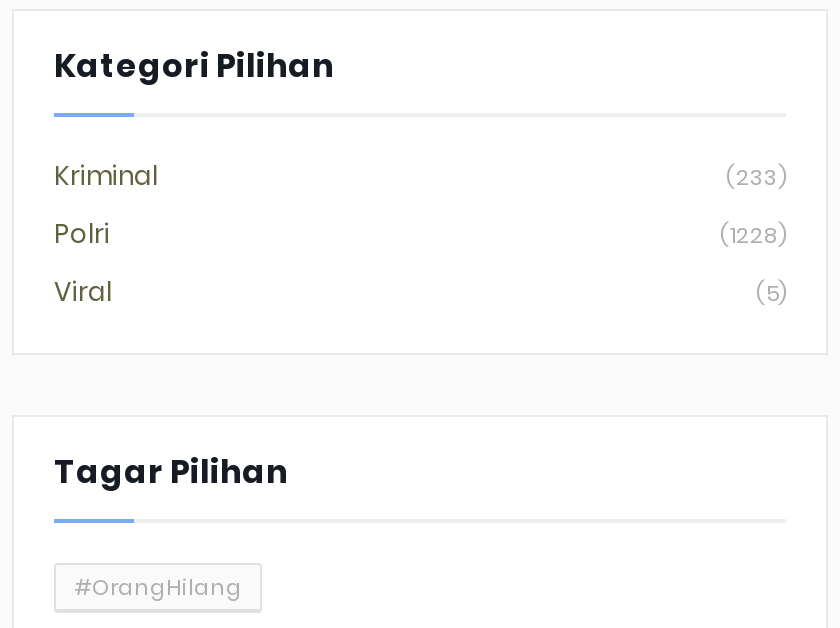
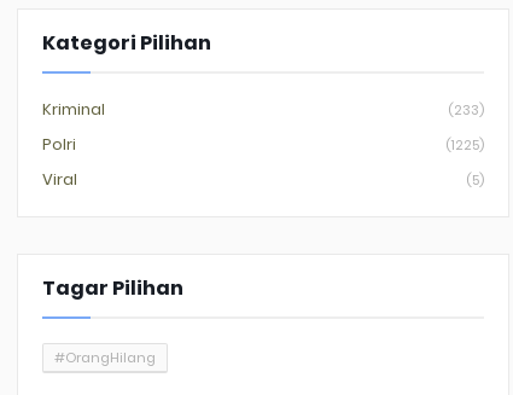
[720,218,786,250] (1228) -> [445,135,484,154] (1225)

